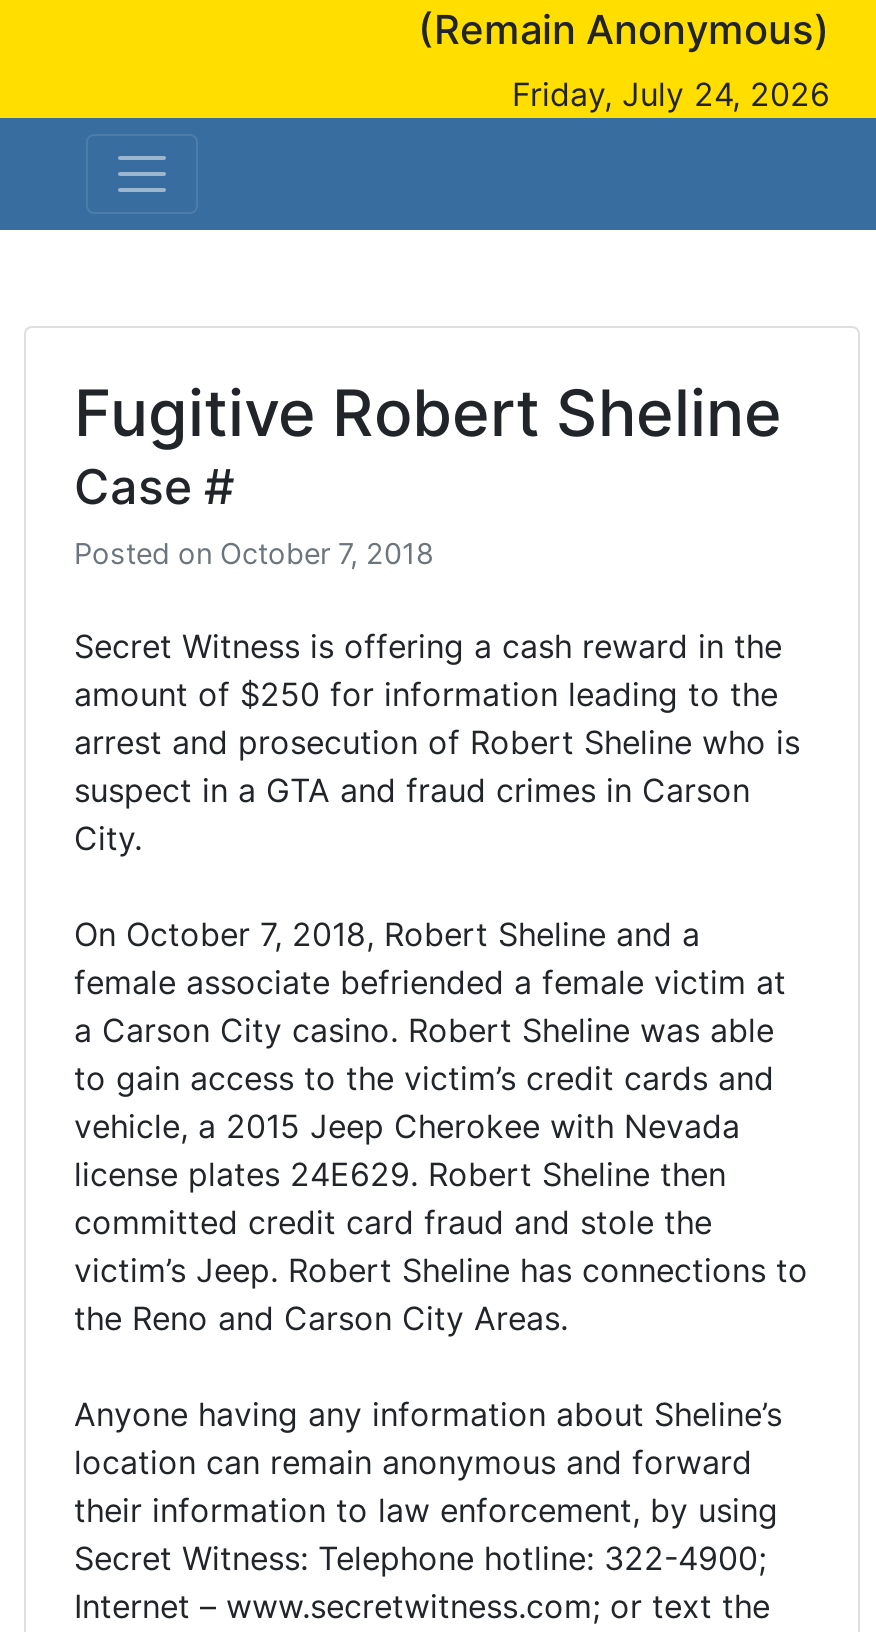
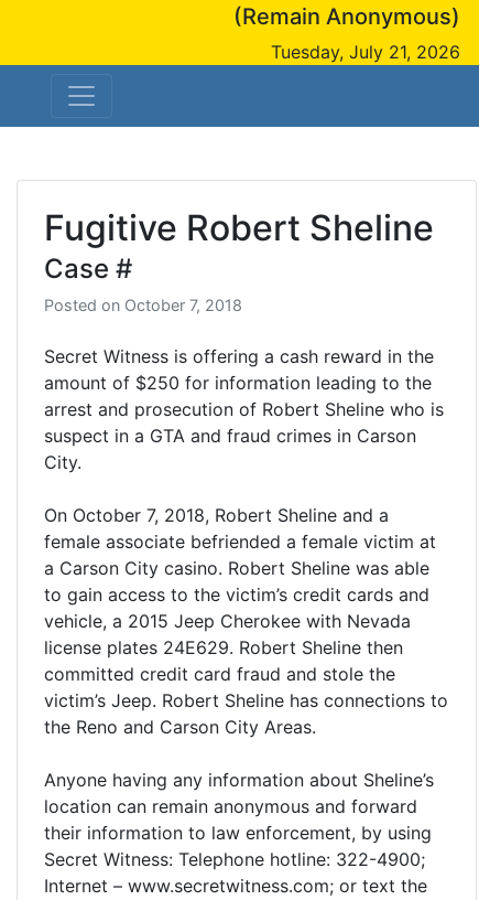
[512,74,830,114] Friday, July 24, 2026 -> [271,41,460,63] Tuesday, July 21, 2026

